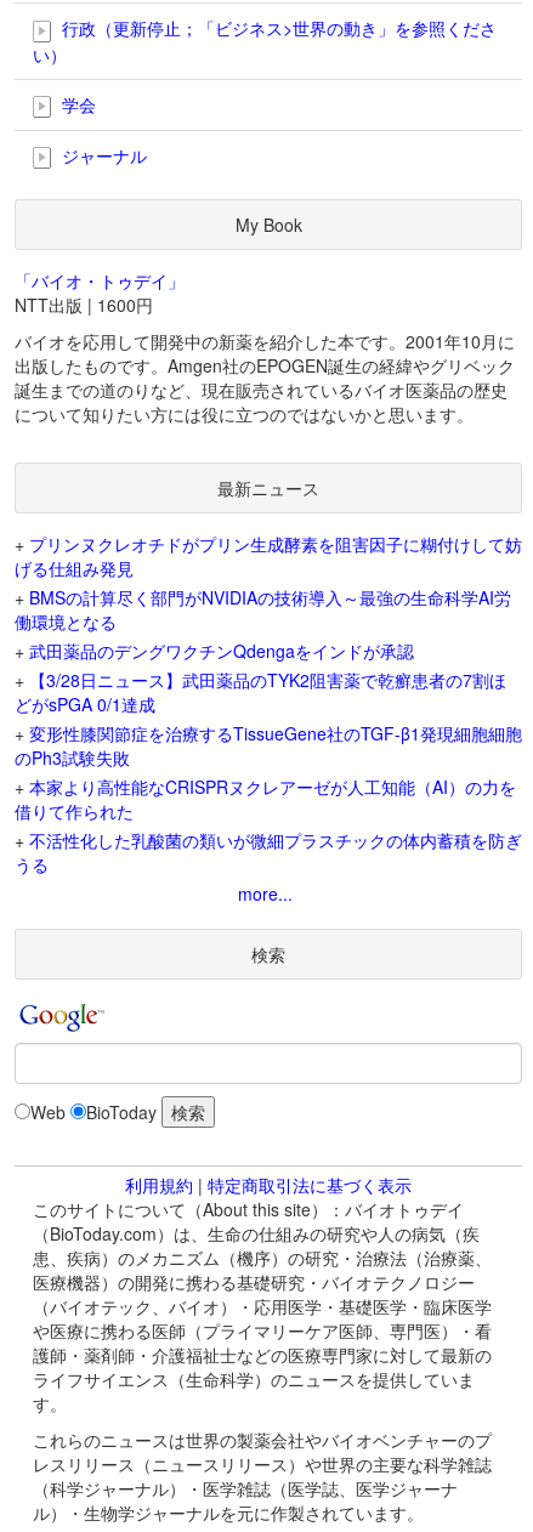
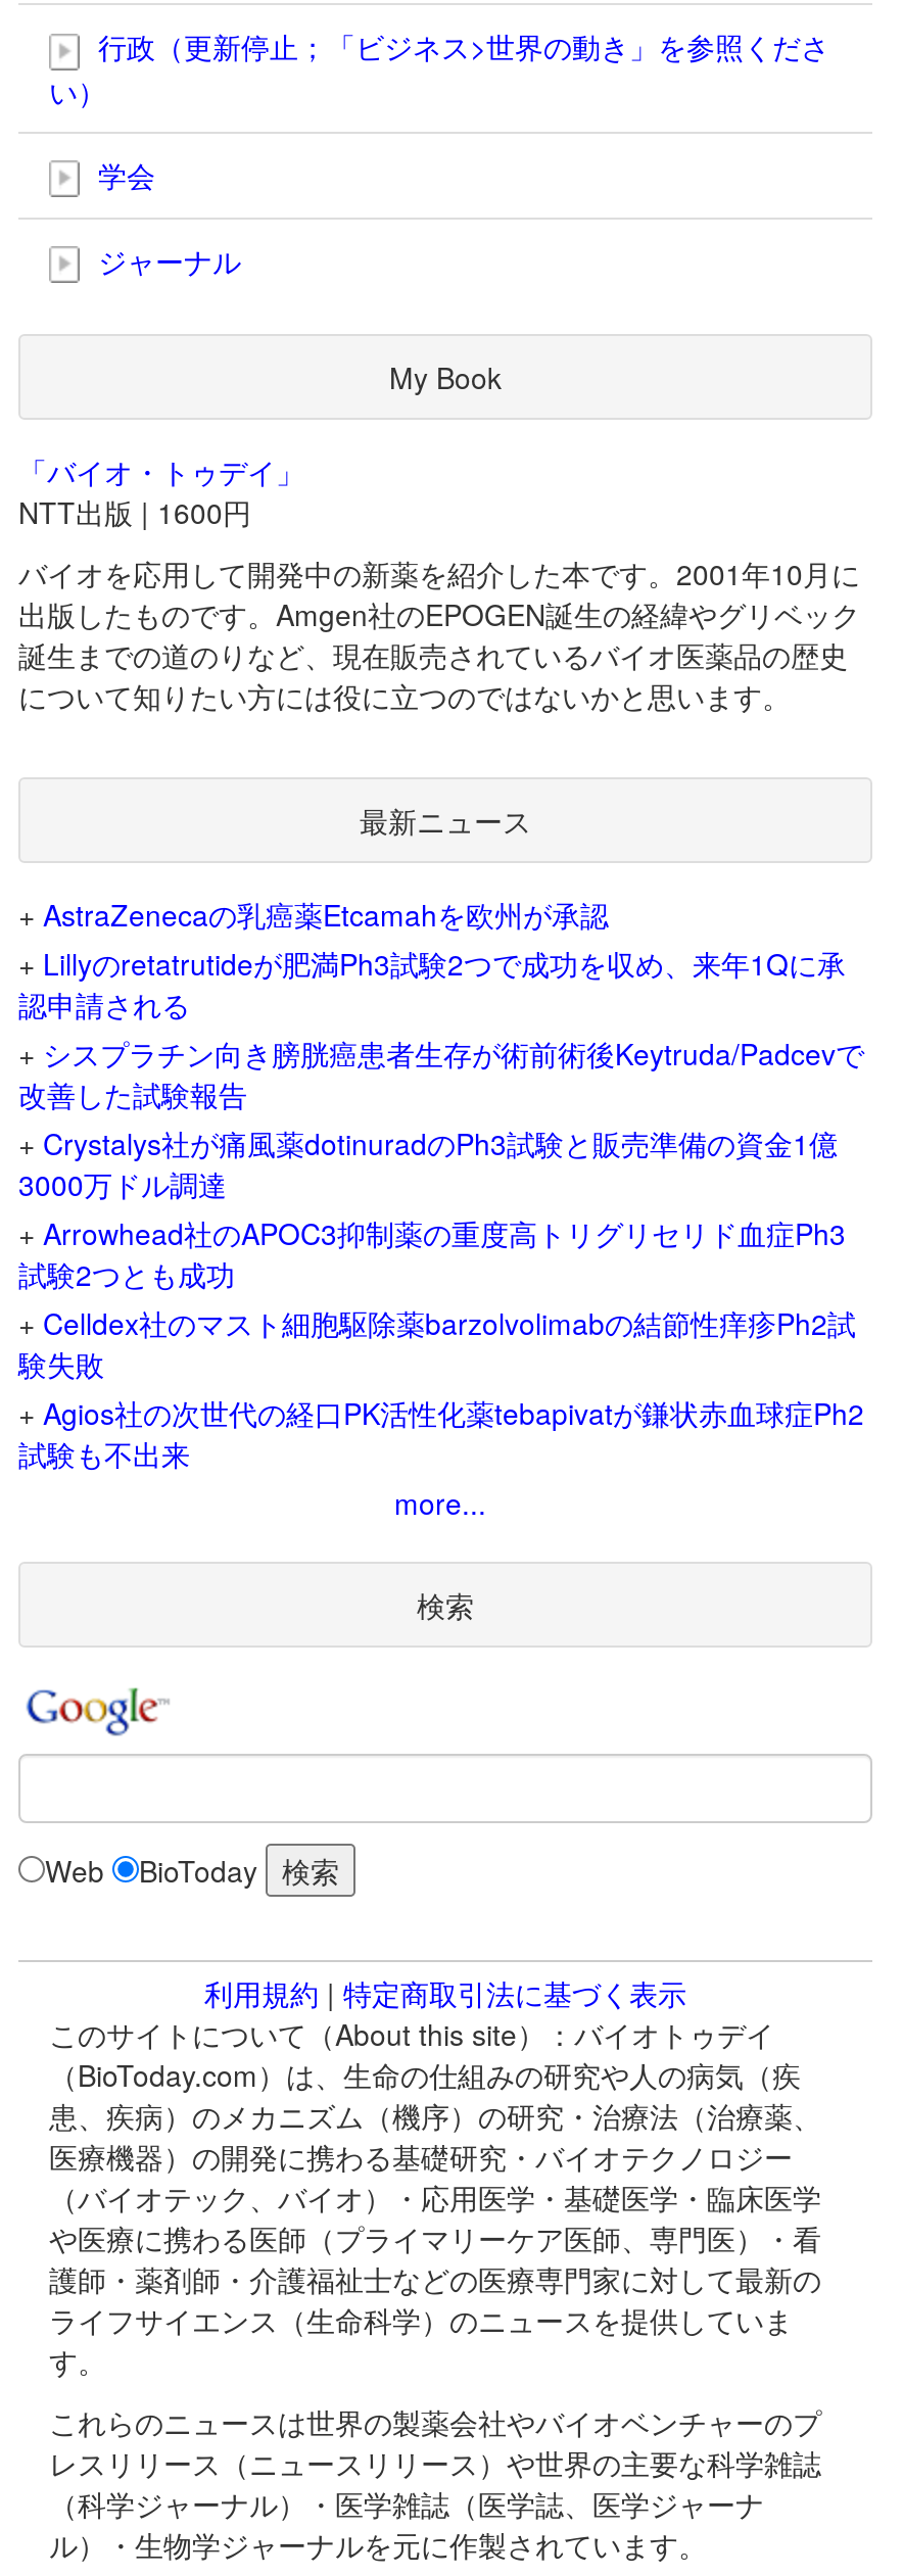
[15,532,522,877] +プリンヌクレオチドがプリン生成酵素を阻害因子に糊付けして妨 | げる仕組み発見 | + BMSの計算尽く部門がNVIDIAの技術導入～最強の生命科学AI労 | 働環境となる | +武田薬品のデングワクチンQdengaをインドが承認 | +【3/28日ニュース】武田薬品のTYK2阻害薬で乾癬患者の7割ほ | どがsPGA 0/1達成 | +変形性膝関節症を治療するTissueGene社のTGF-β1発現細胞細胞 | のPh3試験失敗 | +本家より高性能なCRISPRヌクレアーゼが人工知能（AI）の力を | 借りて作られた | +不活性化した乳酸菌の類いが微細プラスチックの体内蓄積を防ぎ | うる -> [18,894,864,1475] + AstraZenecaの乳癌薬Etcamahを欧州が承認 | + Lillyのretatrutideが肥満Ph3試験2つで成功を収め、来年1Qに承 | 認申請される | +シスプラチン向き膀胱癌患者生存が術前術後Keytruda/Padcevで | 改善した試験報告 | + Crystalys社が痛風薬dotinuradのPh3試験と販売準備の資金1億 | 3000万ドル調達 | + Arrowhead社のAPOC3抑制薬の重度高トリグリセリド血症Ph3 | 試験2つとも成功 | + Celldex社のマスト細胞駆除薬barzolvolimabの結節性痒疹Ph2試 | 験失敗 | + Agios社の次世代の経口PK活性化薬tebapivatが鎌状赤血球症Ph2 | 試験も不出来

